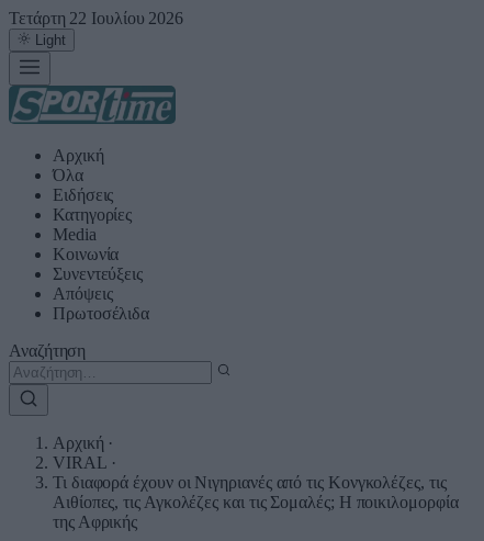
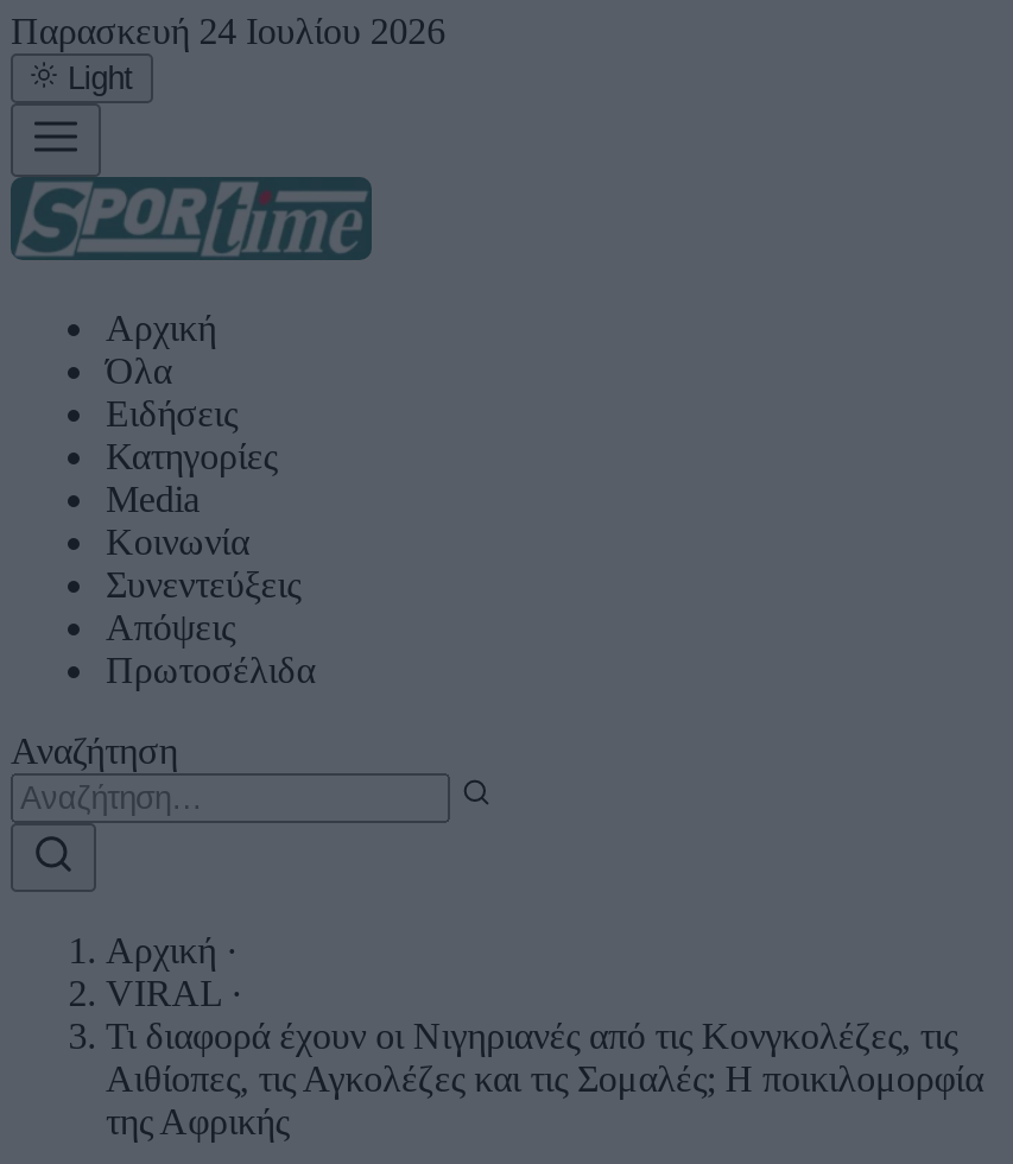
[9,9,184,27] Τετάρτη 22 Ιουλίου 2026 -> [11,11,445,51] Παρασκευή 24 Ιουλίου 2026

